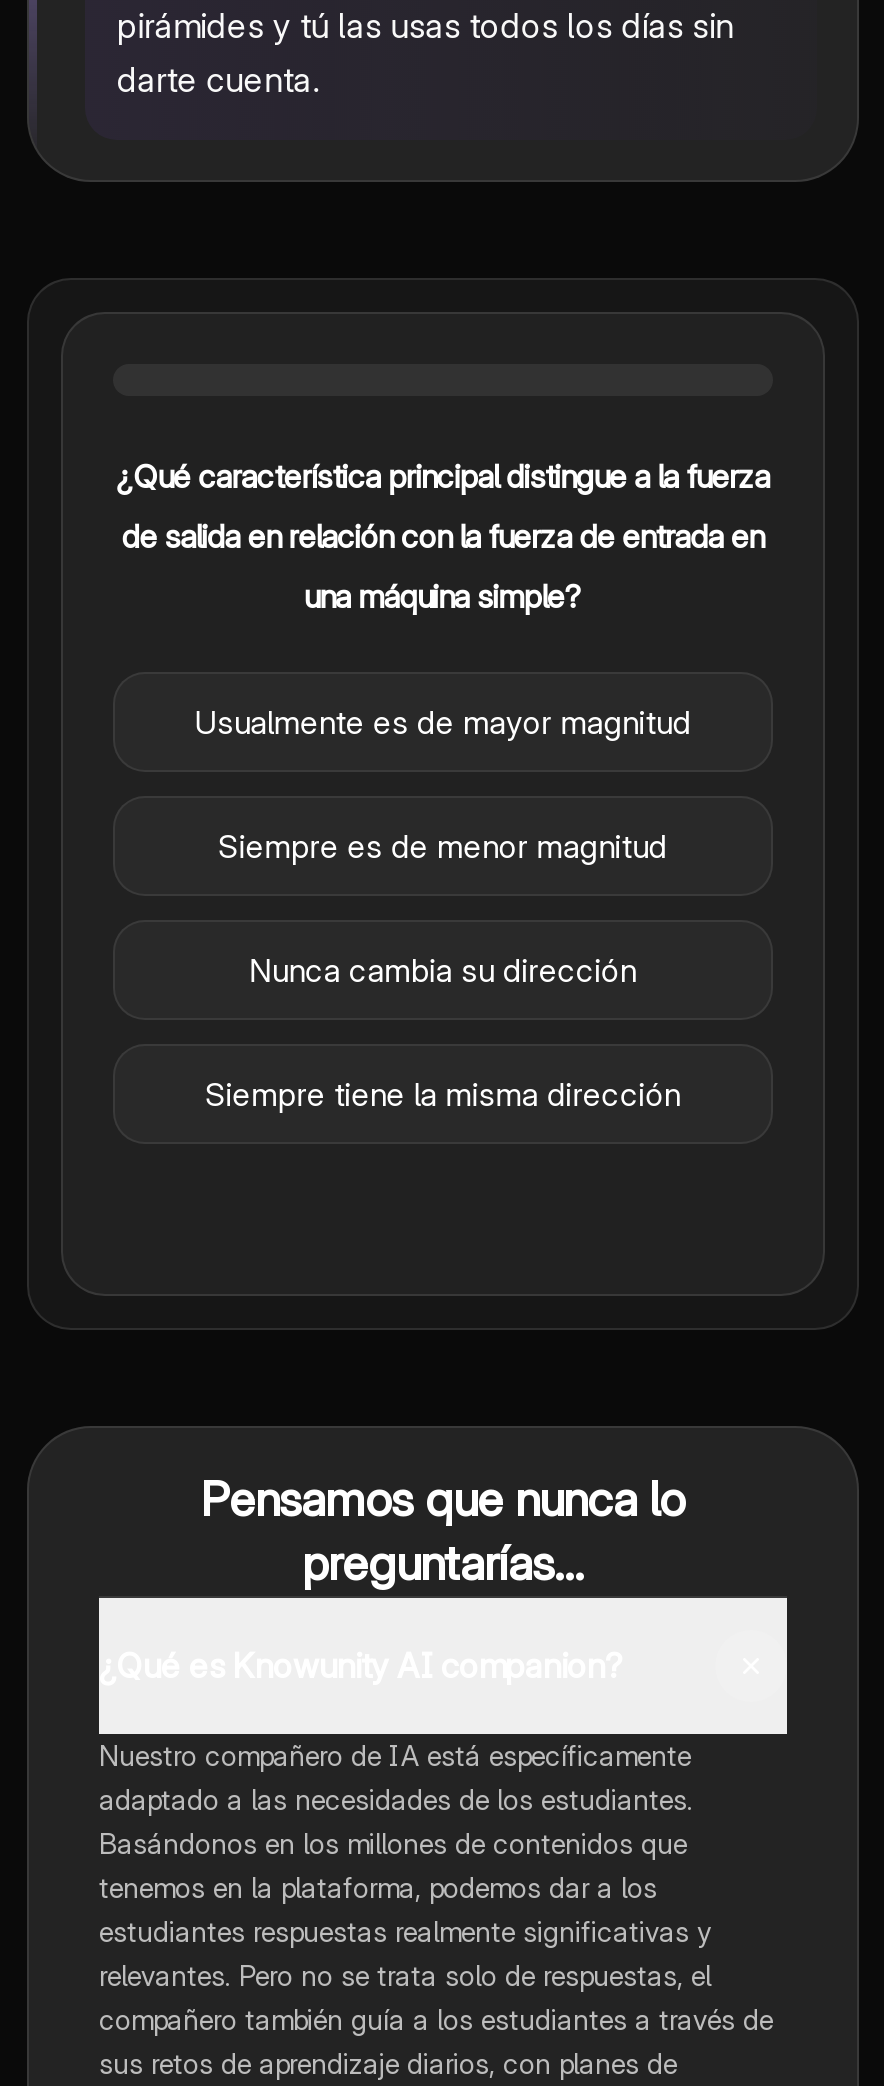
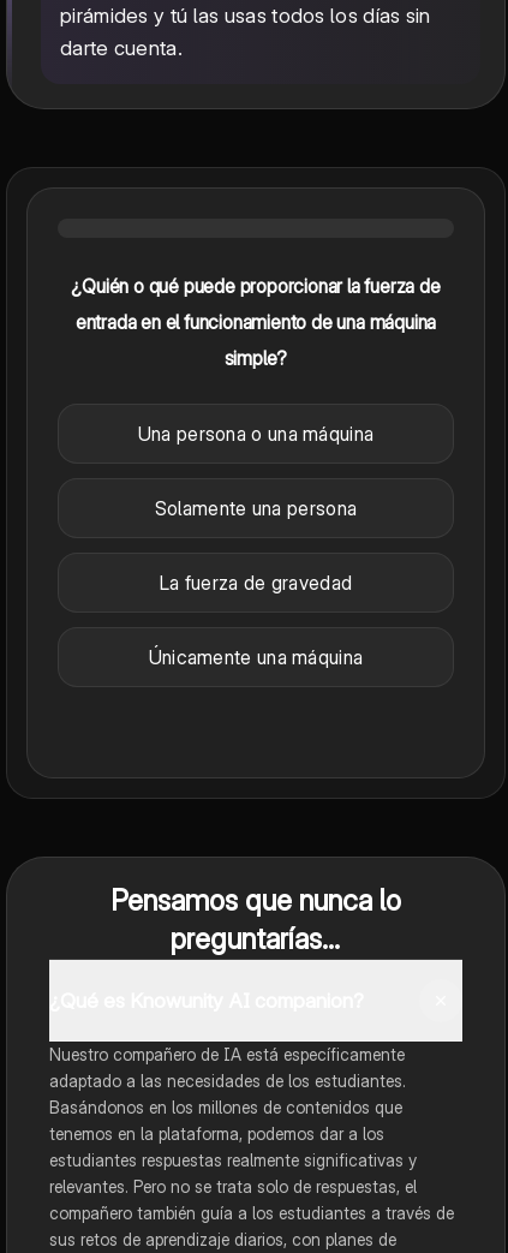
[116,456,770,496] ¿Qué característica principal distingue a la fuerza -> [71,274,440,298] ¿Quién o qué puede proporcionar la fuerza de
[122,516,764,556] de salida en relación con la fuerza de entrada en -> [75,310,436,334] entrada en el funcionamiento de una máquina
[304,576,582,616] una máquina simple? -> [224,346,287,370] simple?
[195,702,691,742] Usualmente es de mayor magnitud -> [138,422,374,446] Una persona o una máquina
[219,826,667,866] Siempre es de menor magnitud -> [155,496,357,520] Solamente una persona
[249,950,637,990] Nunca cambia su dirección -> [159,571,352,595] La fuerza de gravedad
[205,1074,681,1114] Siempre tiene la misma dirección -> [149,645,363,669] Únicamente una máquina

